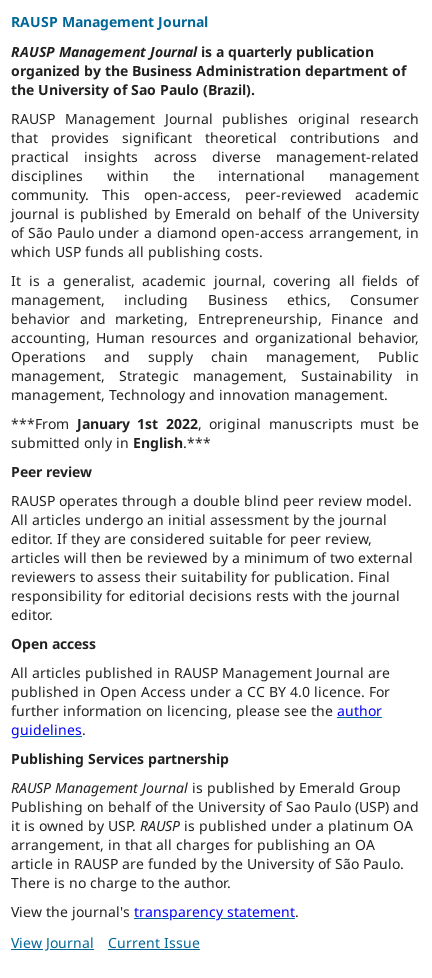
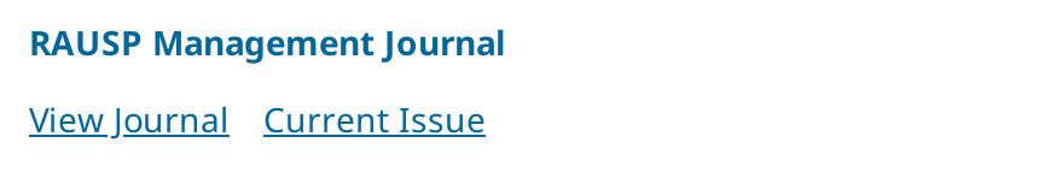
[11,42,419,921] RAUSP Management Journal is a quarterly publication | organized by the Business Administration department of | the University of Sao Paulo (Brazil). | RAUSP Management Journal publishes original research | that provides significant theoretical contributions and | practical insights across diverse management-related | disciplines within the international management | community. This open-access, peer-reviewed academic | journal is published by Emerald on behalf of the University | of São Paulo under a diamond open-access arrangement, in | which USP funds all publishing costs. | It is a generalist, academic journal, covering all fields of | management, including Business ethics, Consumer | behavior and marketing, Entrepreneurship, Finance and | accounting, Human resources and organizational behavior, | Operations and supply chain management, Public | management, Strategic management, Sustainability in | management, Technology and innovation management. | ***From January 1st 2022, original manuscripts must be | submitted only in English.*** | Peer review | RAUSP operates through a double blind peer review model. | All articles undergo an initial assessment by the journal | editor. If they are considered suitable for peer review, | articles will then be reviewed by a minimum of two external | reviewers to assess their suitability for publication. Final | responsibility for editorial decisions rests with the journal | editor. | Open access | All articles published in RAUSP Management Journal are | published in Open Access under a CC BY 4.0 licence. For | further information on licencing, please see the author | guidelines. | Publishing Services partnership | RAUSP Management Journal is published by Emerald Group | Publishing on behalf of the University of Sao Paulo (USP) and | it is owned by USP. RAUSP is published under a platinum OA | arrangement, in that all charges for publishing an OA | article in RAUSP are funded by the University of São Paulo. | There is no charge to the author. | View the journal's transparency statement. -> none

